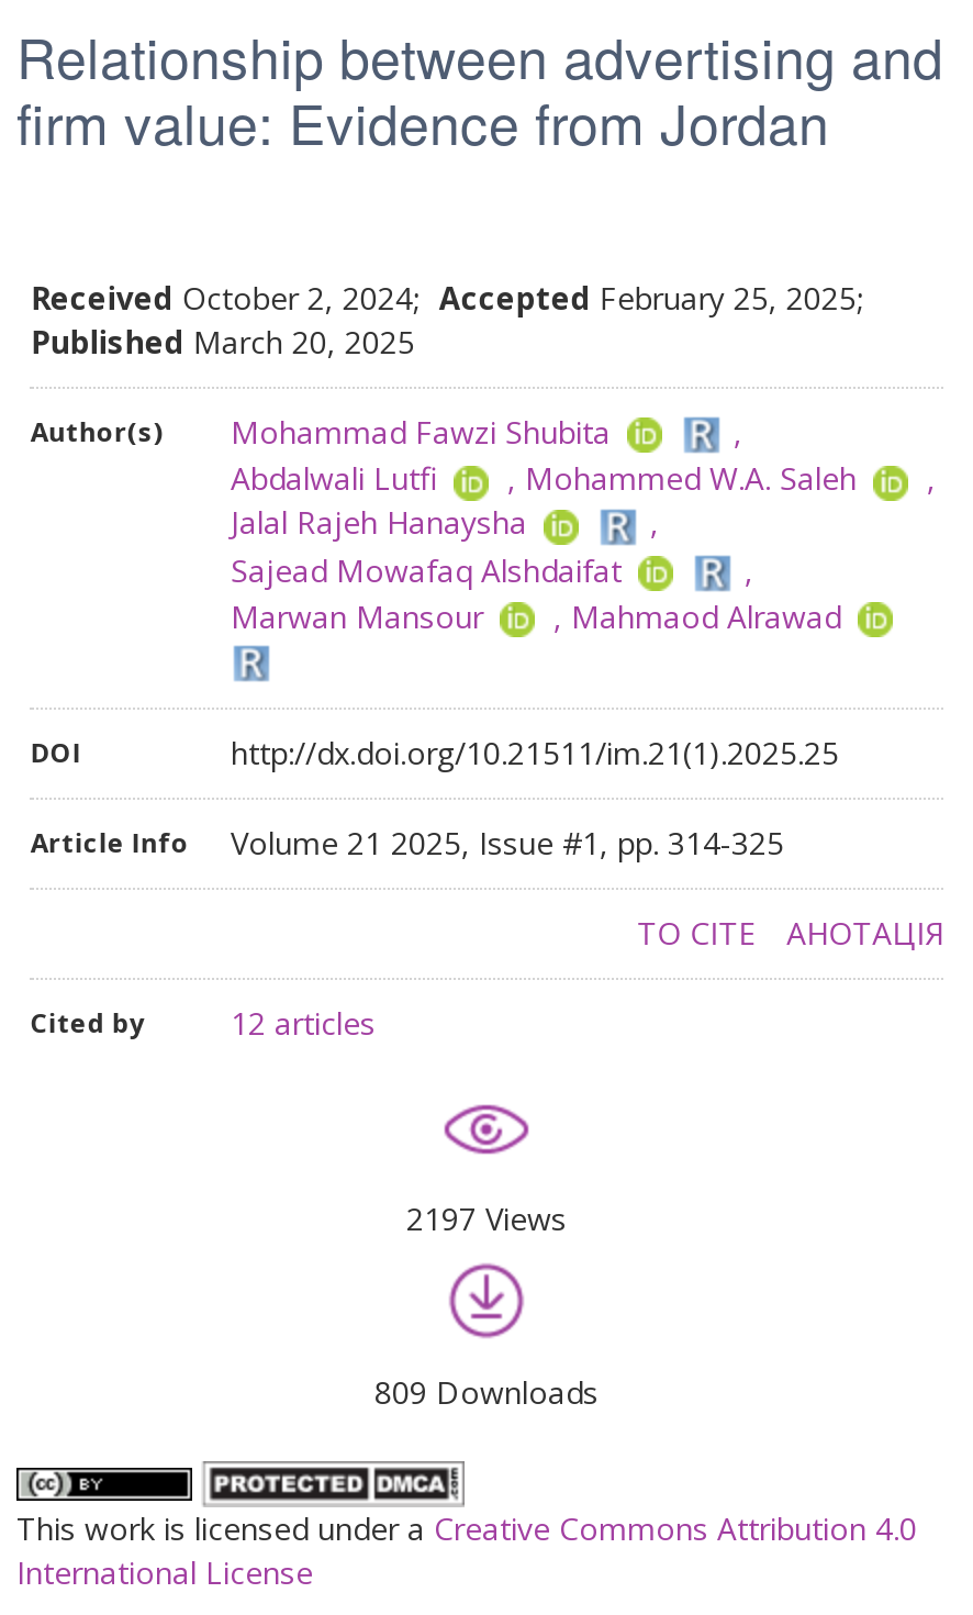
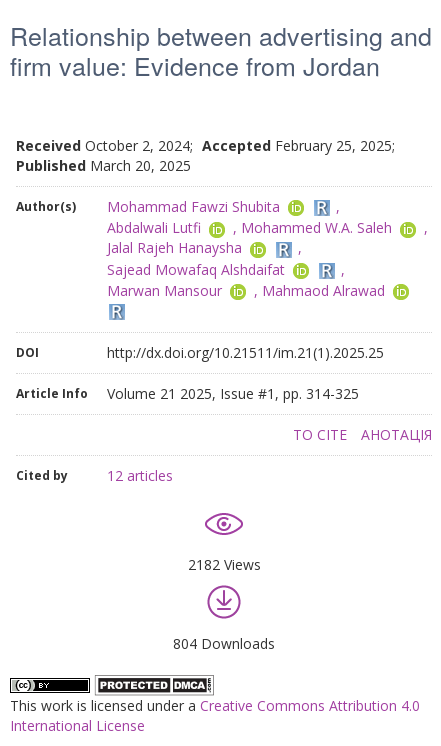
[406,1198,567,1239] 2197 Views -> [187,555,260,574] 2182 Views
[374,1371,599,1413] 809 Downloads -> [173,634,275,653] 804 Downloads

